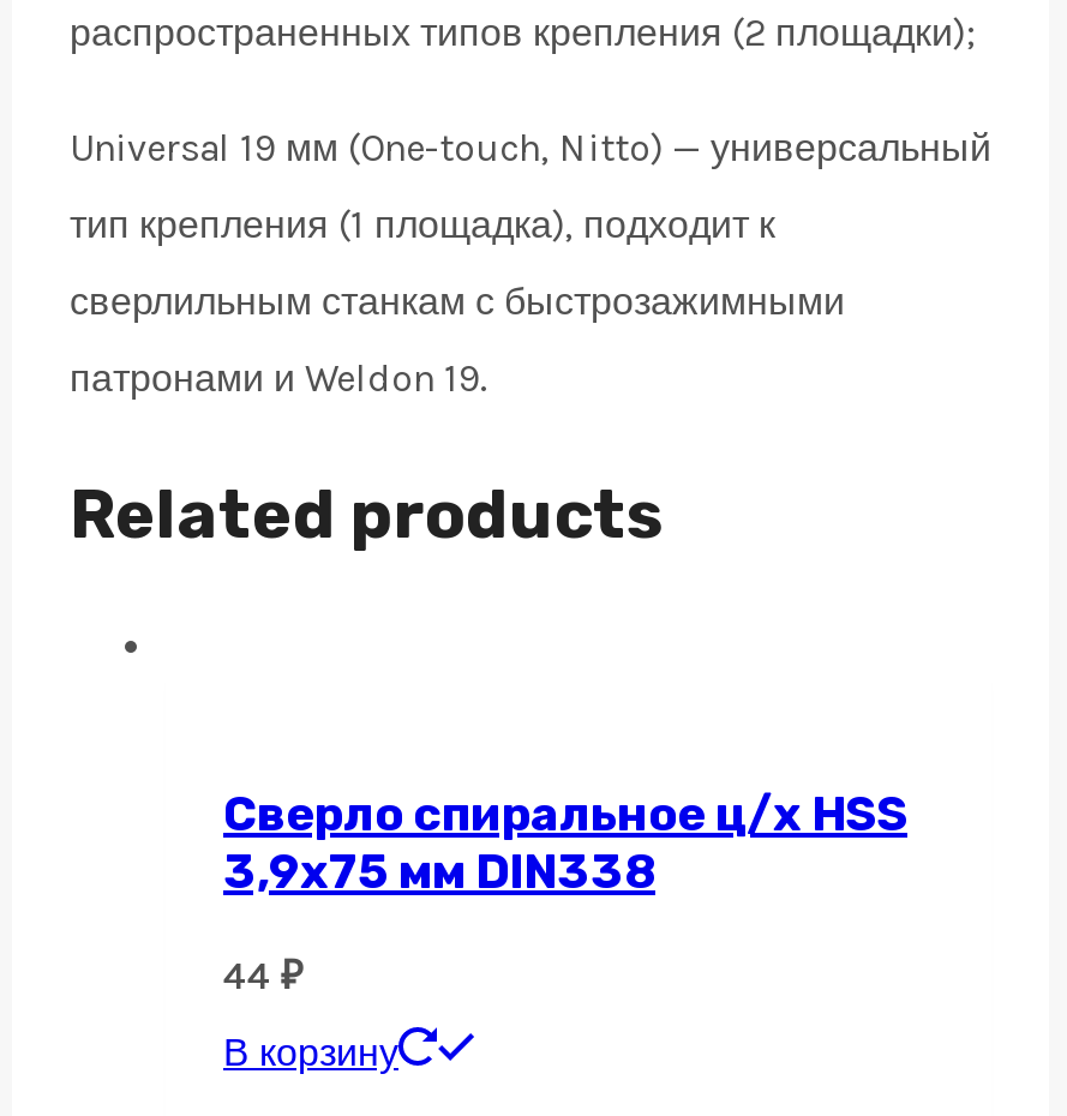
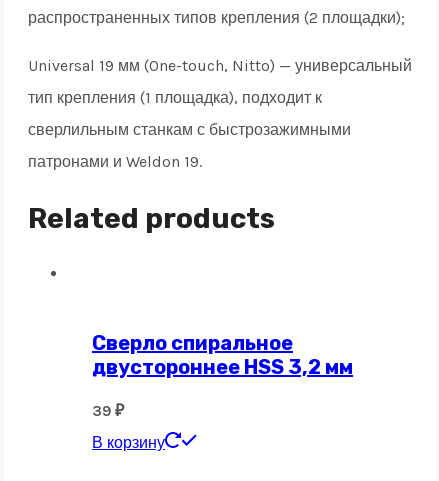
[223,784,907,899] Сверло спиральное ц/х HSS | 3,9х75 мм DIN338 -> [92,330,353,378] Сверло спиральное | двустороннее HSS 3,2 мм
[223,953,302,999] 44 ₽ -> [92,401,124,420] 39 ₽

